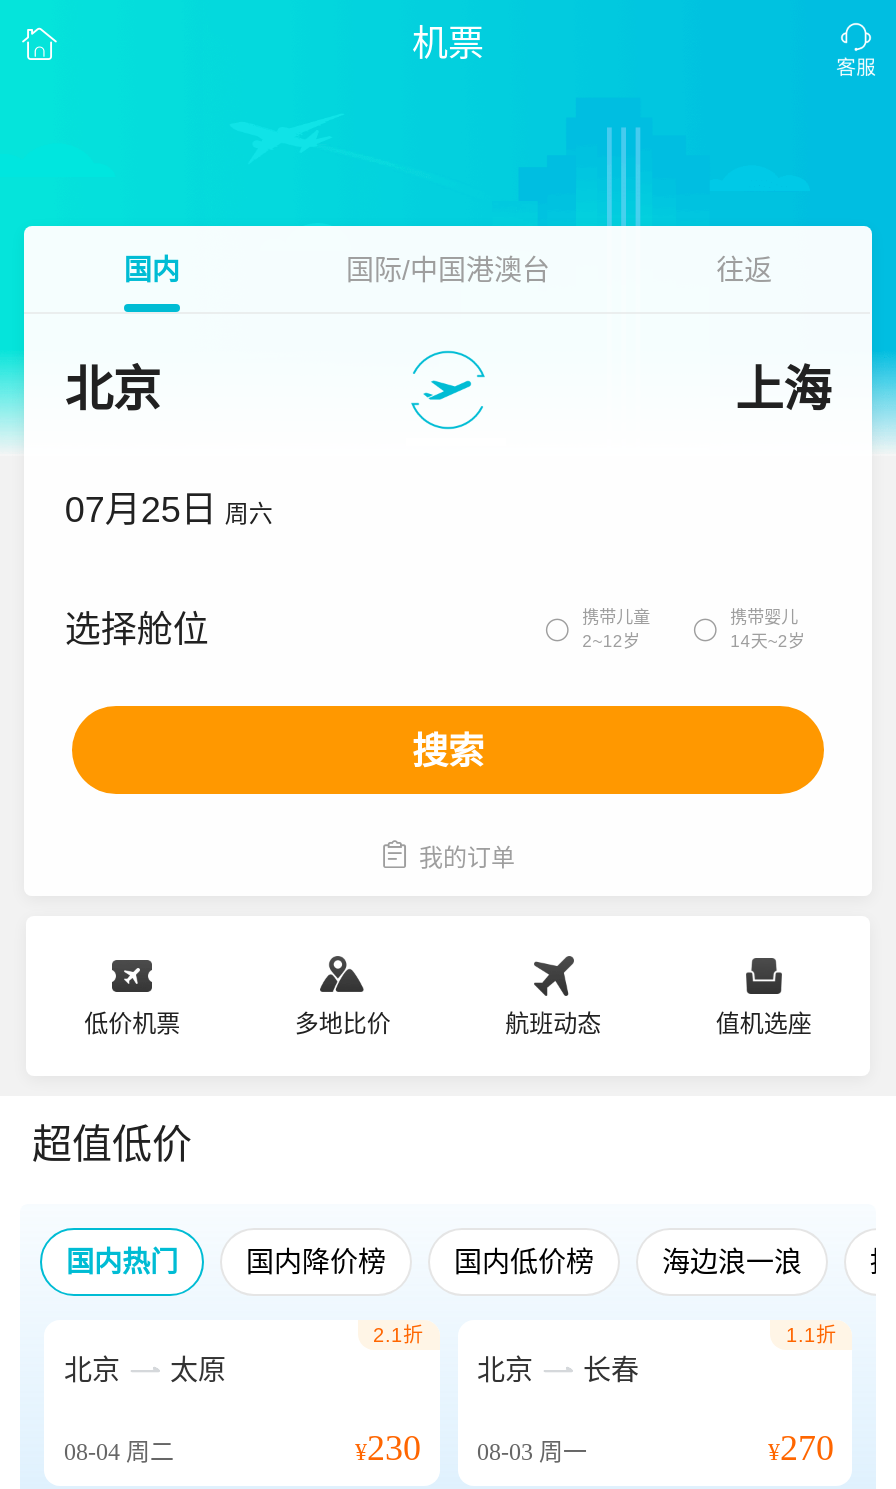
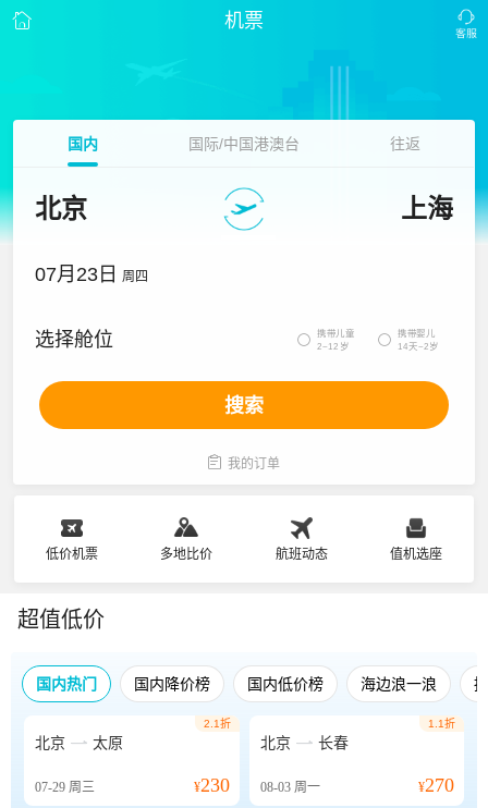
[65,490,273,530] 07月25日 周六 -> [35,264,148,285] 07月23日 周四
[64,1438,174,1466] 08-04周二 -> [35,780,95,795] 07-29周三

